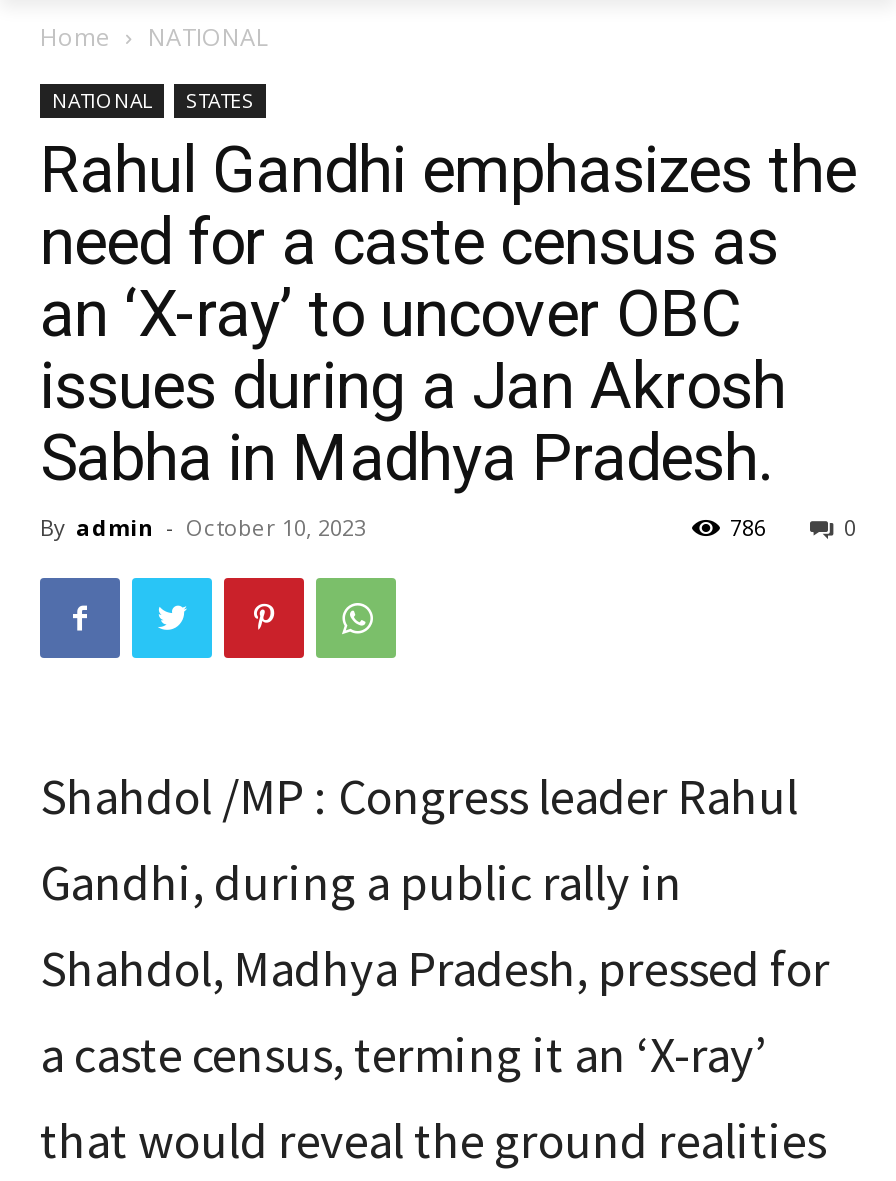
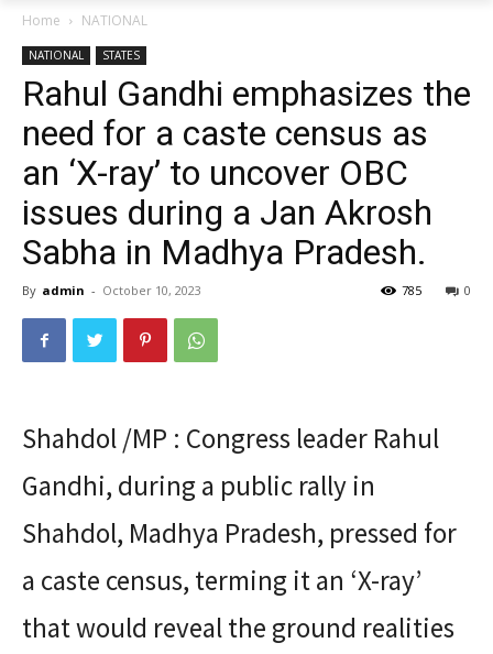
[730,512,766,542] 786 -> [402,282,421,298] 785

